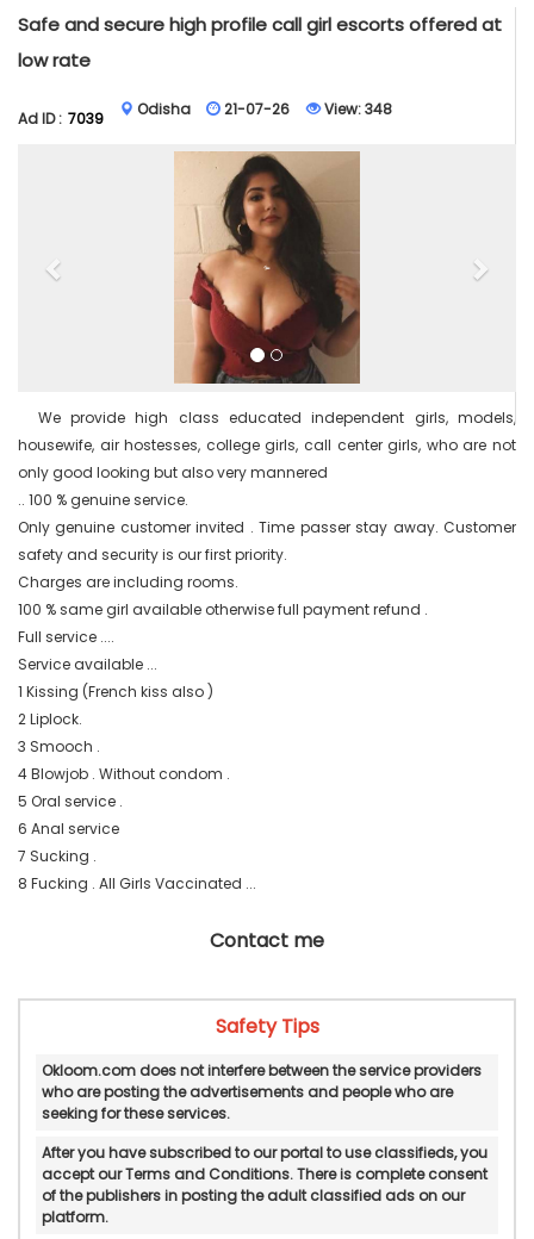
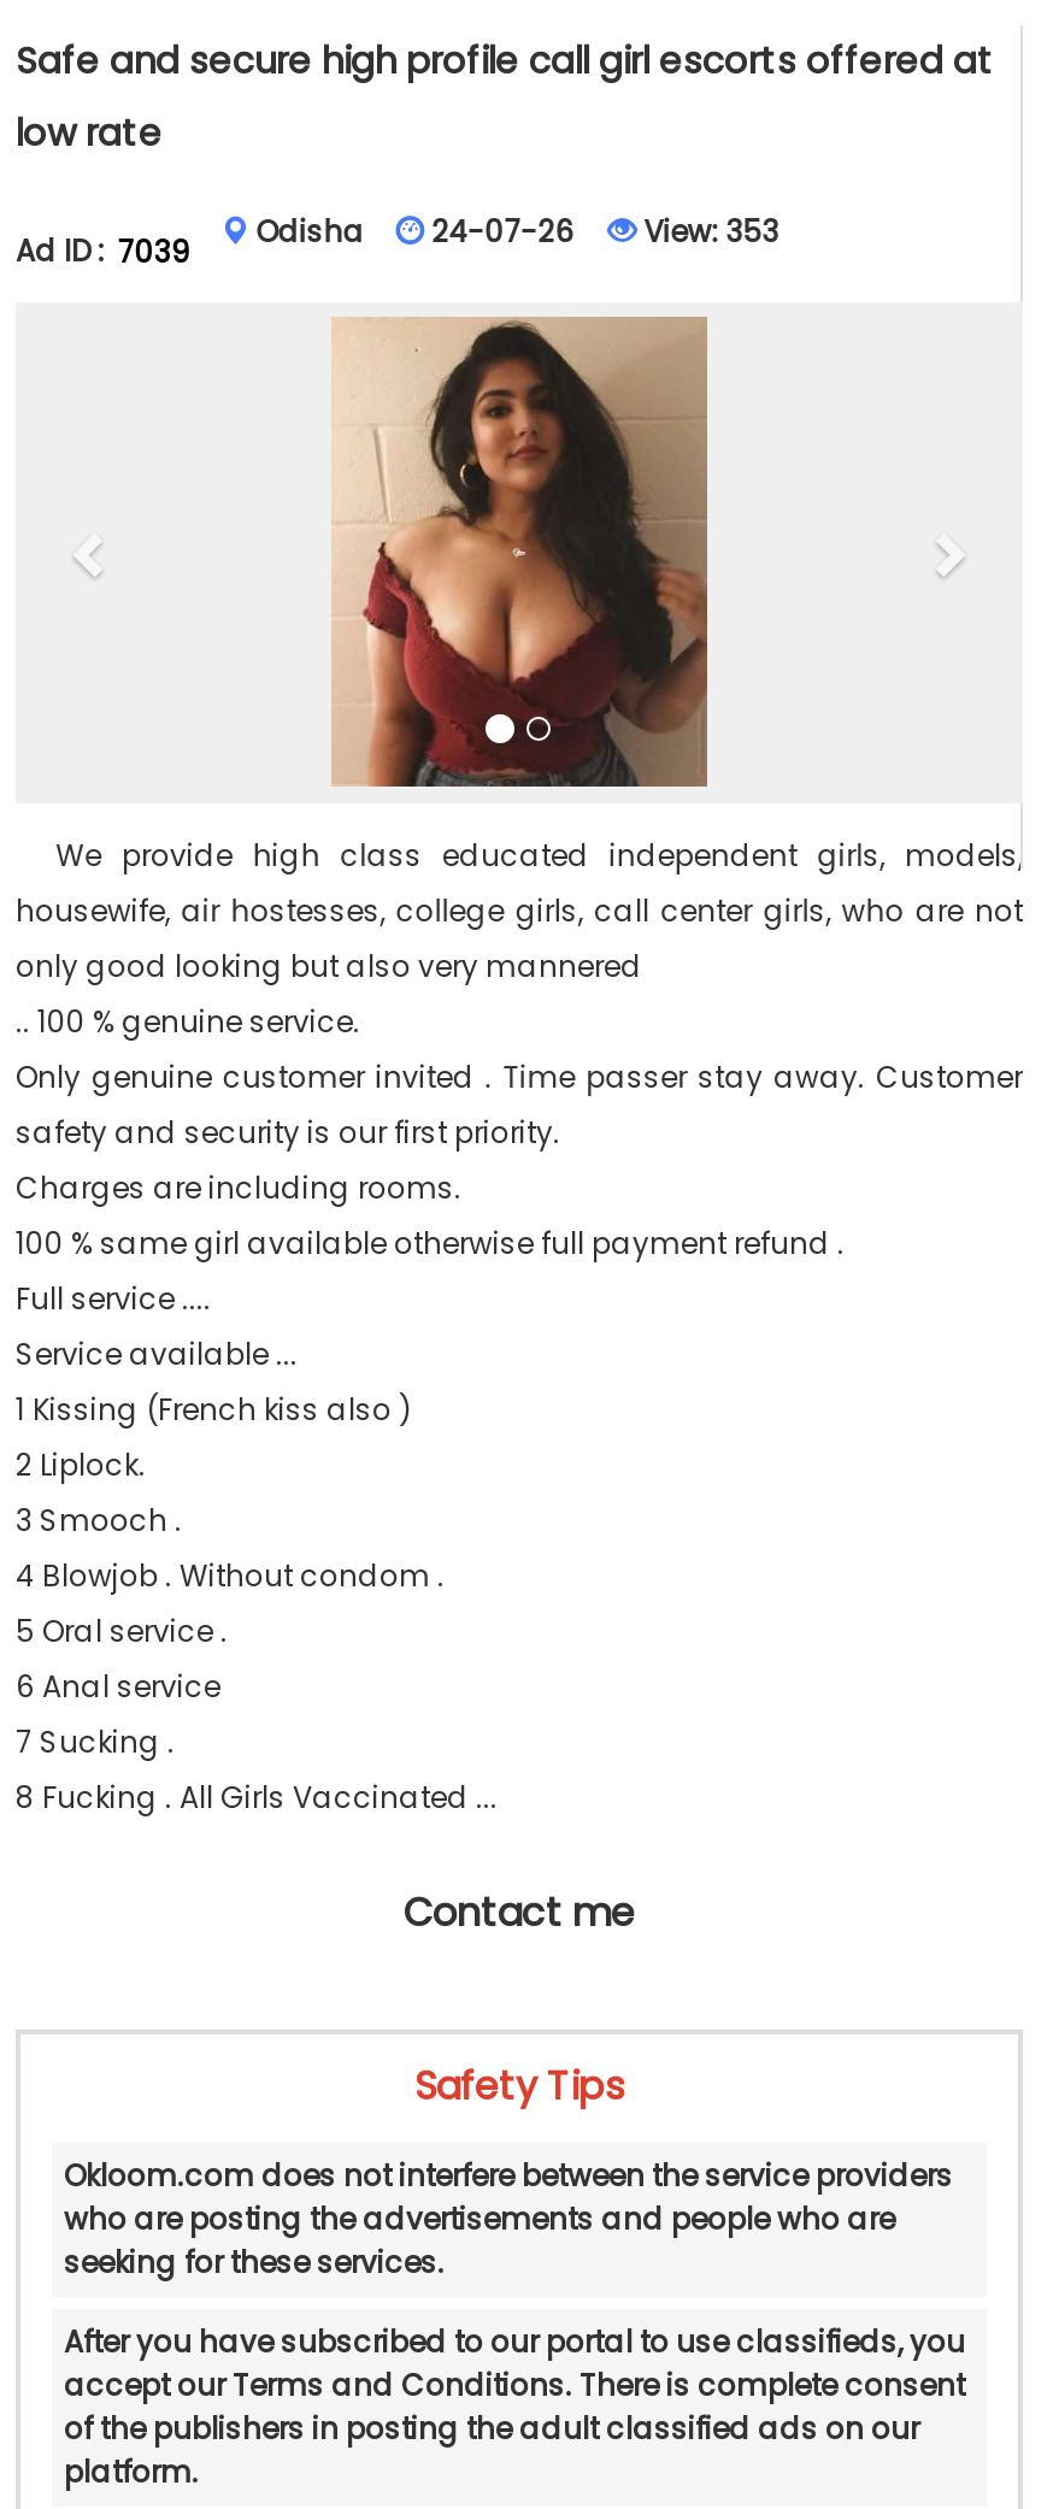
[224,99,289,119] 21-07-26 -> [432,211,574,252] 24-07-26
[320,99,392,119] View: 348 -> [637,211,779,252] View: 353

